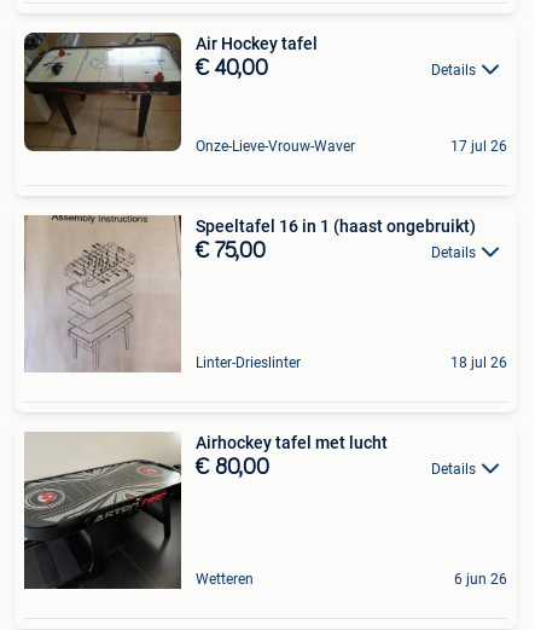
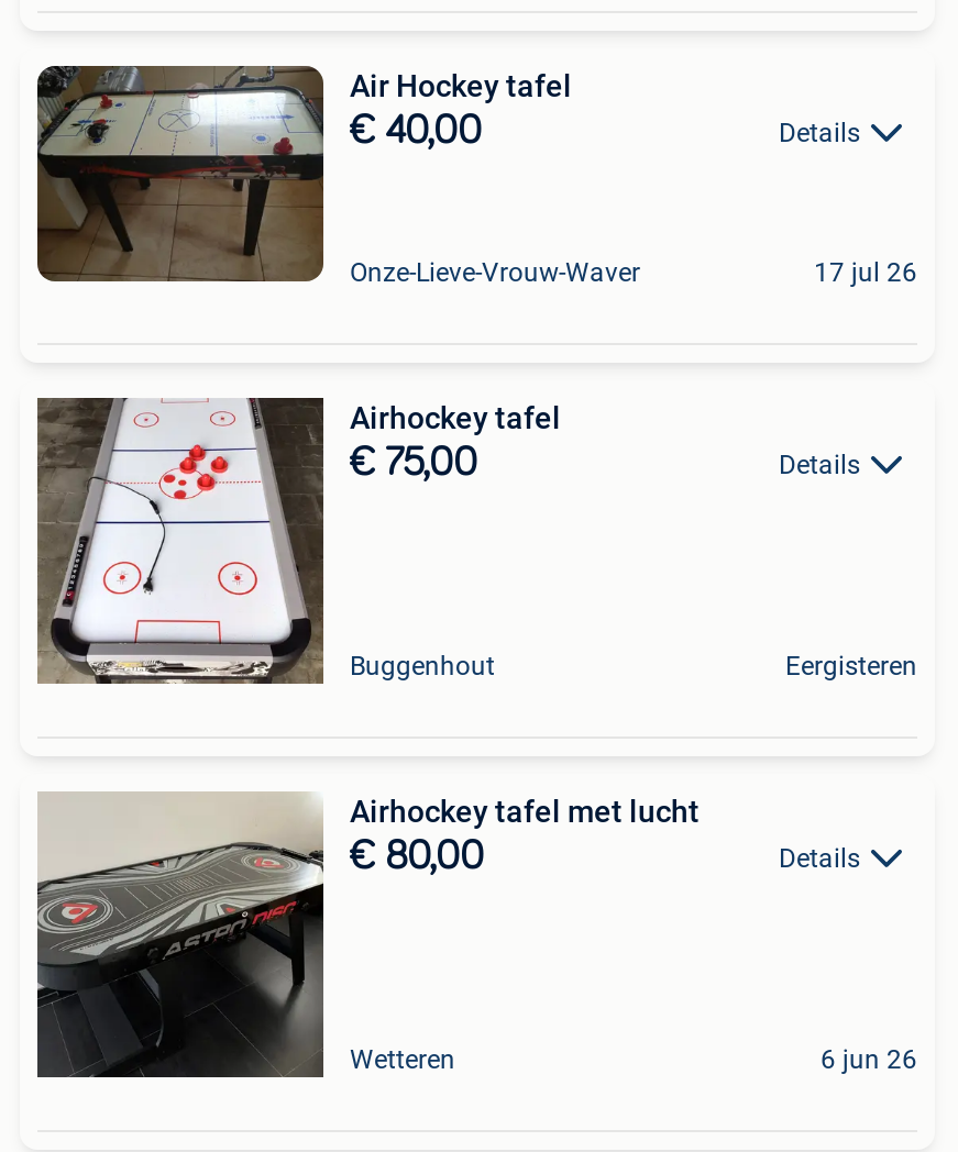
[24,215,476,371] [image] | Speeltafel 16 in 1 (haast ongebruikt) -> [37,398,561,686] [image] | Airhockey tafel
[196,354,507,371] Linter-Drieslinter | 18 jul 26 -> [350,650,917,681] Buggenhout | Eergisteren

